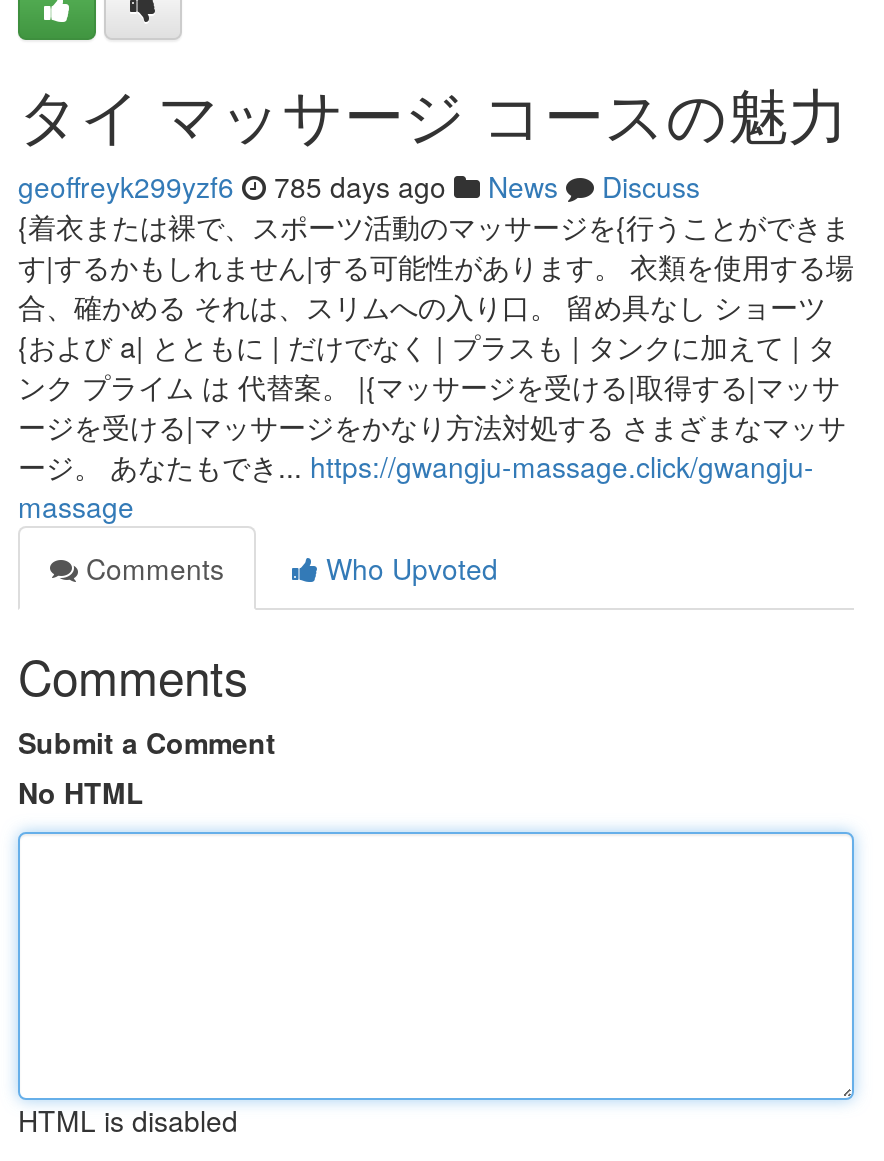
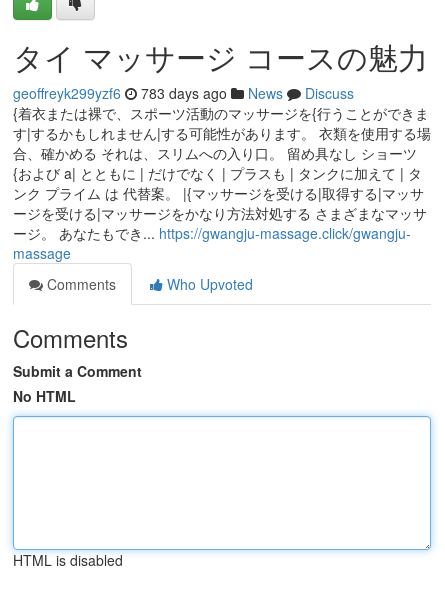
[18,166,700,206] geoffreyk299yzf6 785 days ago News Discuss -> [13,83,354,103] geoffreyk299yzf6 783 days ago News Discuss

